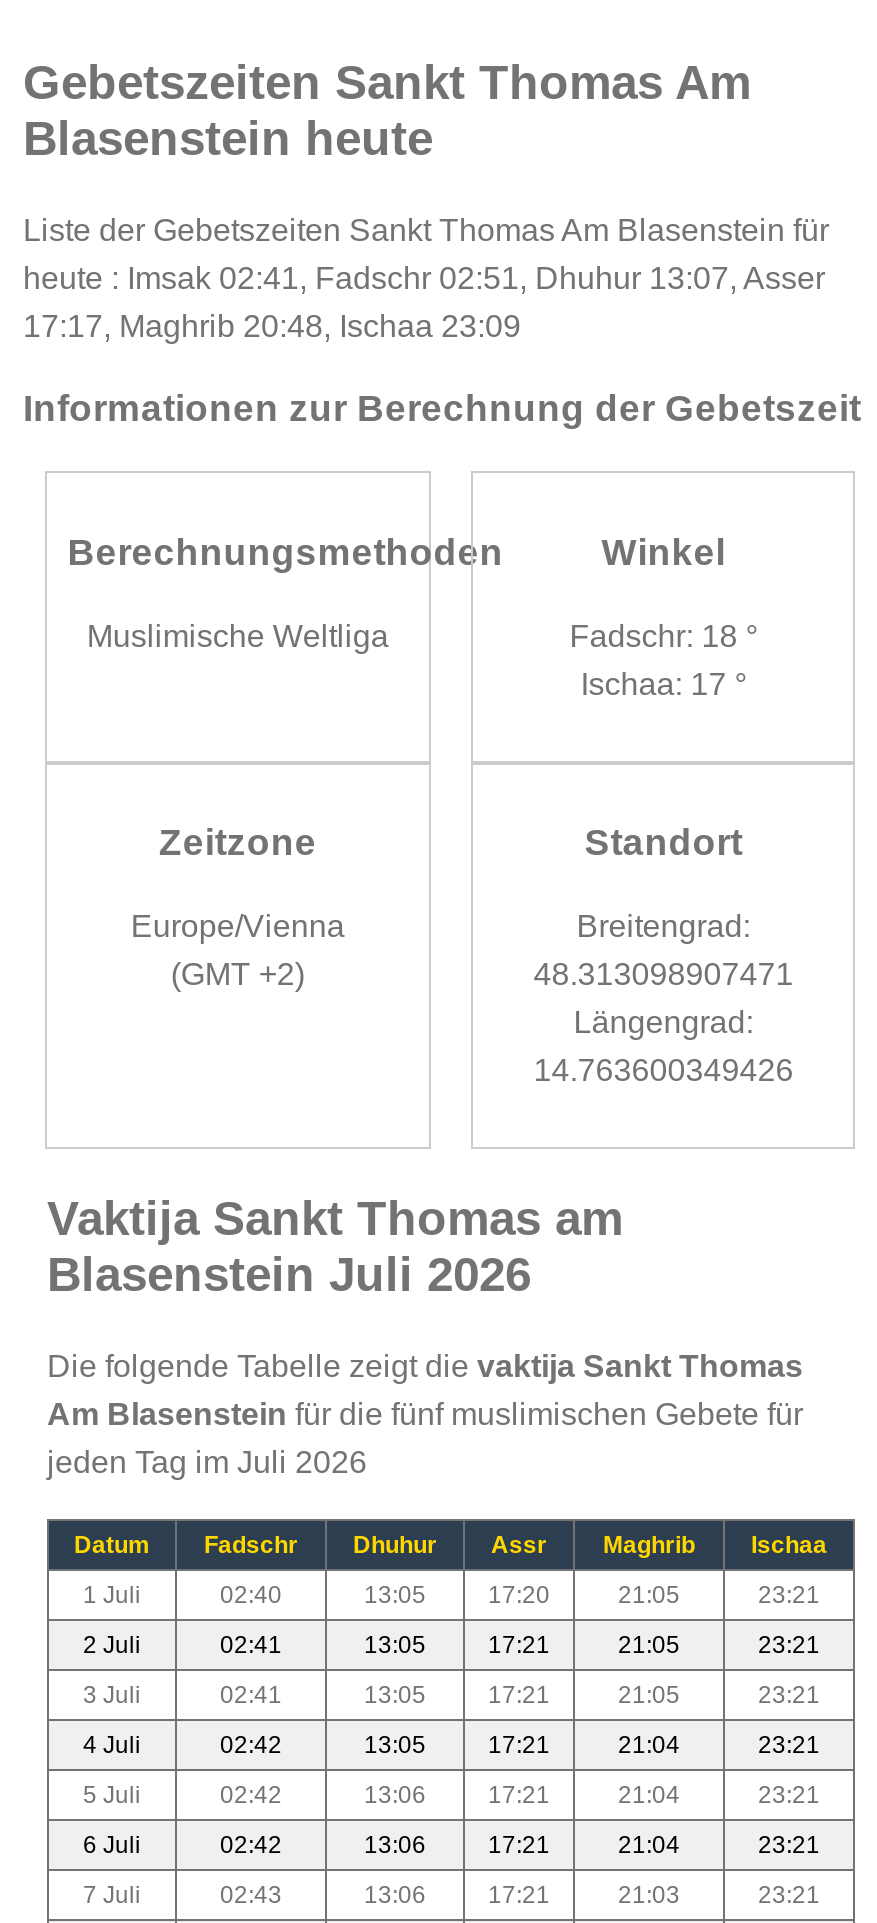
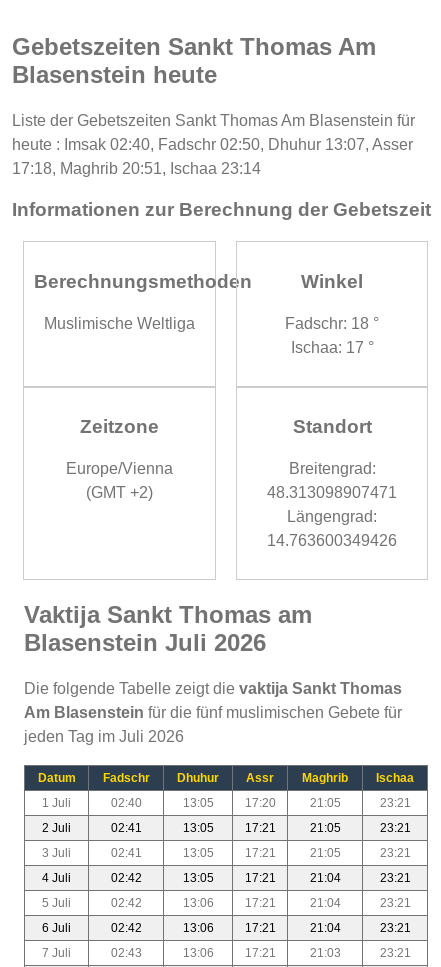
[23,260,825,294] heute : Imsak 02:41, Fadschr 02:51, Dhuhur 13:07, Asser -> [12,136,413,153] heute : Imsak 02:40, Fadschr 02:50, Dhuhur 13:07, Asser
[23,308,521,342] 17:17, Maghrib 20:48, Ischaa 23:09 -> [12,160,261,177] 17:18, Maghrib 20:51, Ischaa 23:14

